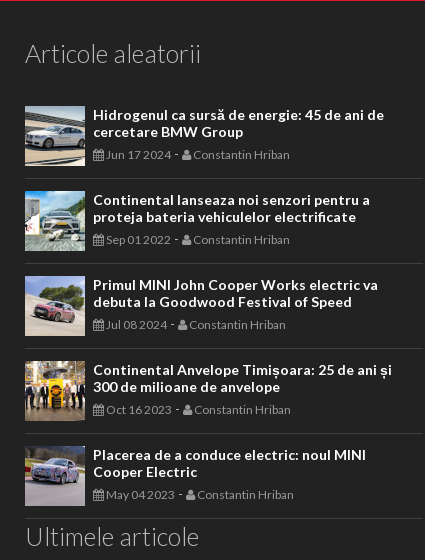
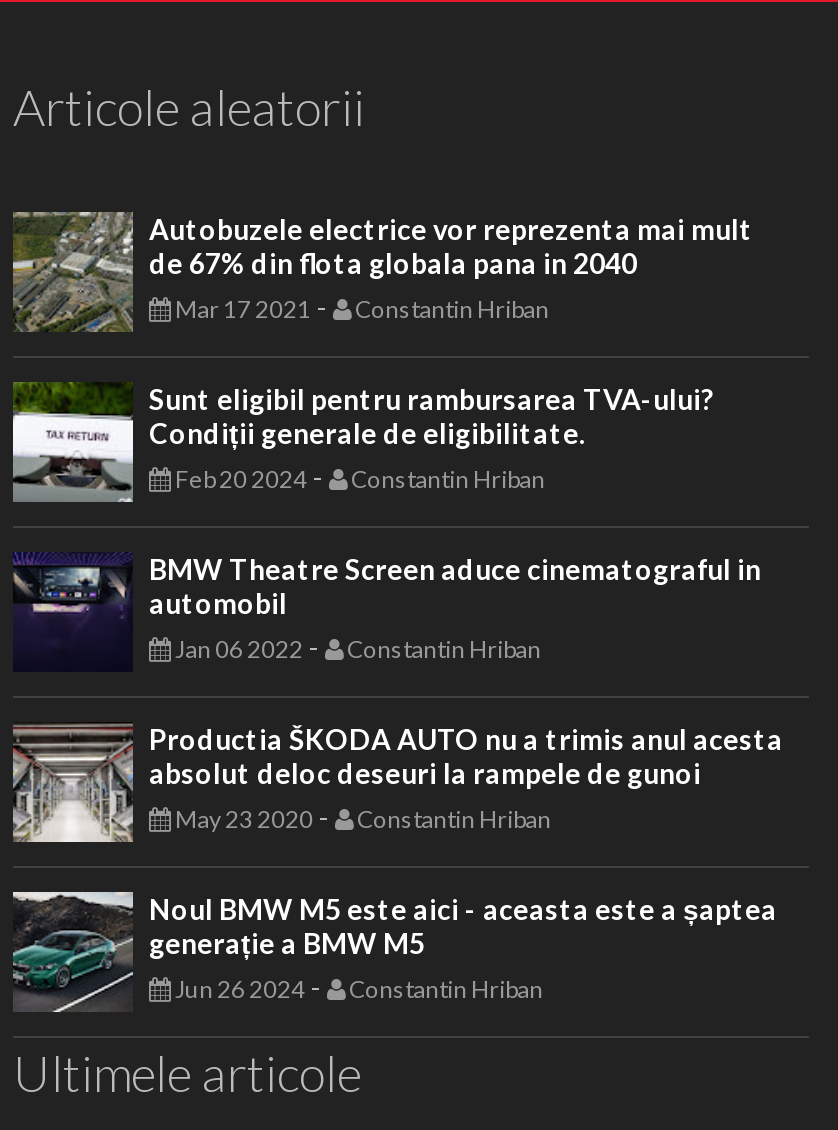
[24,105,384,167] [image] | Hidrogenul ca sursă de energie: 45 de ani de | cercetare BMW Group | Jun 17 2024 - Constantin Hriban -> [13,212,753,332] [image] | Autobuzele electrice vor reprezenta mai mult | de 67% din flota globala pana in 2040 | Mar 17 2021 - Constantin Hriban
[24,190,370,251] [image] | Continental lanseaza noi senzori pentru a | proteja bateria vehiculelor electrificate | Sep 01 2022 - Constantin Hriban -> [11,382,713,502] [image] | Sunt eligibil pentru rambursarea TVA-ului? | Condiții generale de eligibilitate. | Feb 20 2024 - Constantin Hriban
[24,275,378,337] [image] | Primul MINI John Cooper Works electric va | debuta la Goodwood Festival of Speed | Jul 08 2024 - Constantin Hriban -> [13,552,761,672] [image] | BMW Theatre Screen aduce cinematograful in | automobil | Jan 06 2022 - Constantin Hriban
[24,360,392,422] [image] | Continental Anvelope Timișoara: 25 de ani și | 300 de milioane de anvelope | Oct 16 2023 - Constantin Hriban -> [13,722,783,842] [image] | Productia ŠKODA AUTO nu a trimis anul acesta | absolut deloc deseuri la rampele de gunoi | May 23 2020 - Constantin Hriban
[24,446,366,507] [image] | Placerea de a conduce electric: noul MINI | Cooper Electric | May 04 2023 - Constantin Hriban -> [11,890,777,1012] [image] | Noul BMW M5 este aici - aceasta este a șaptea | generație a BMW M5 | Jun 26 2024 - Constantin Hriban

